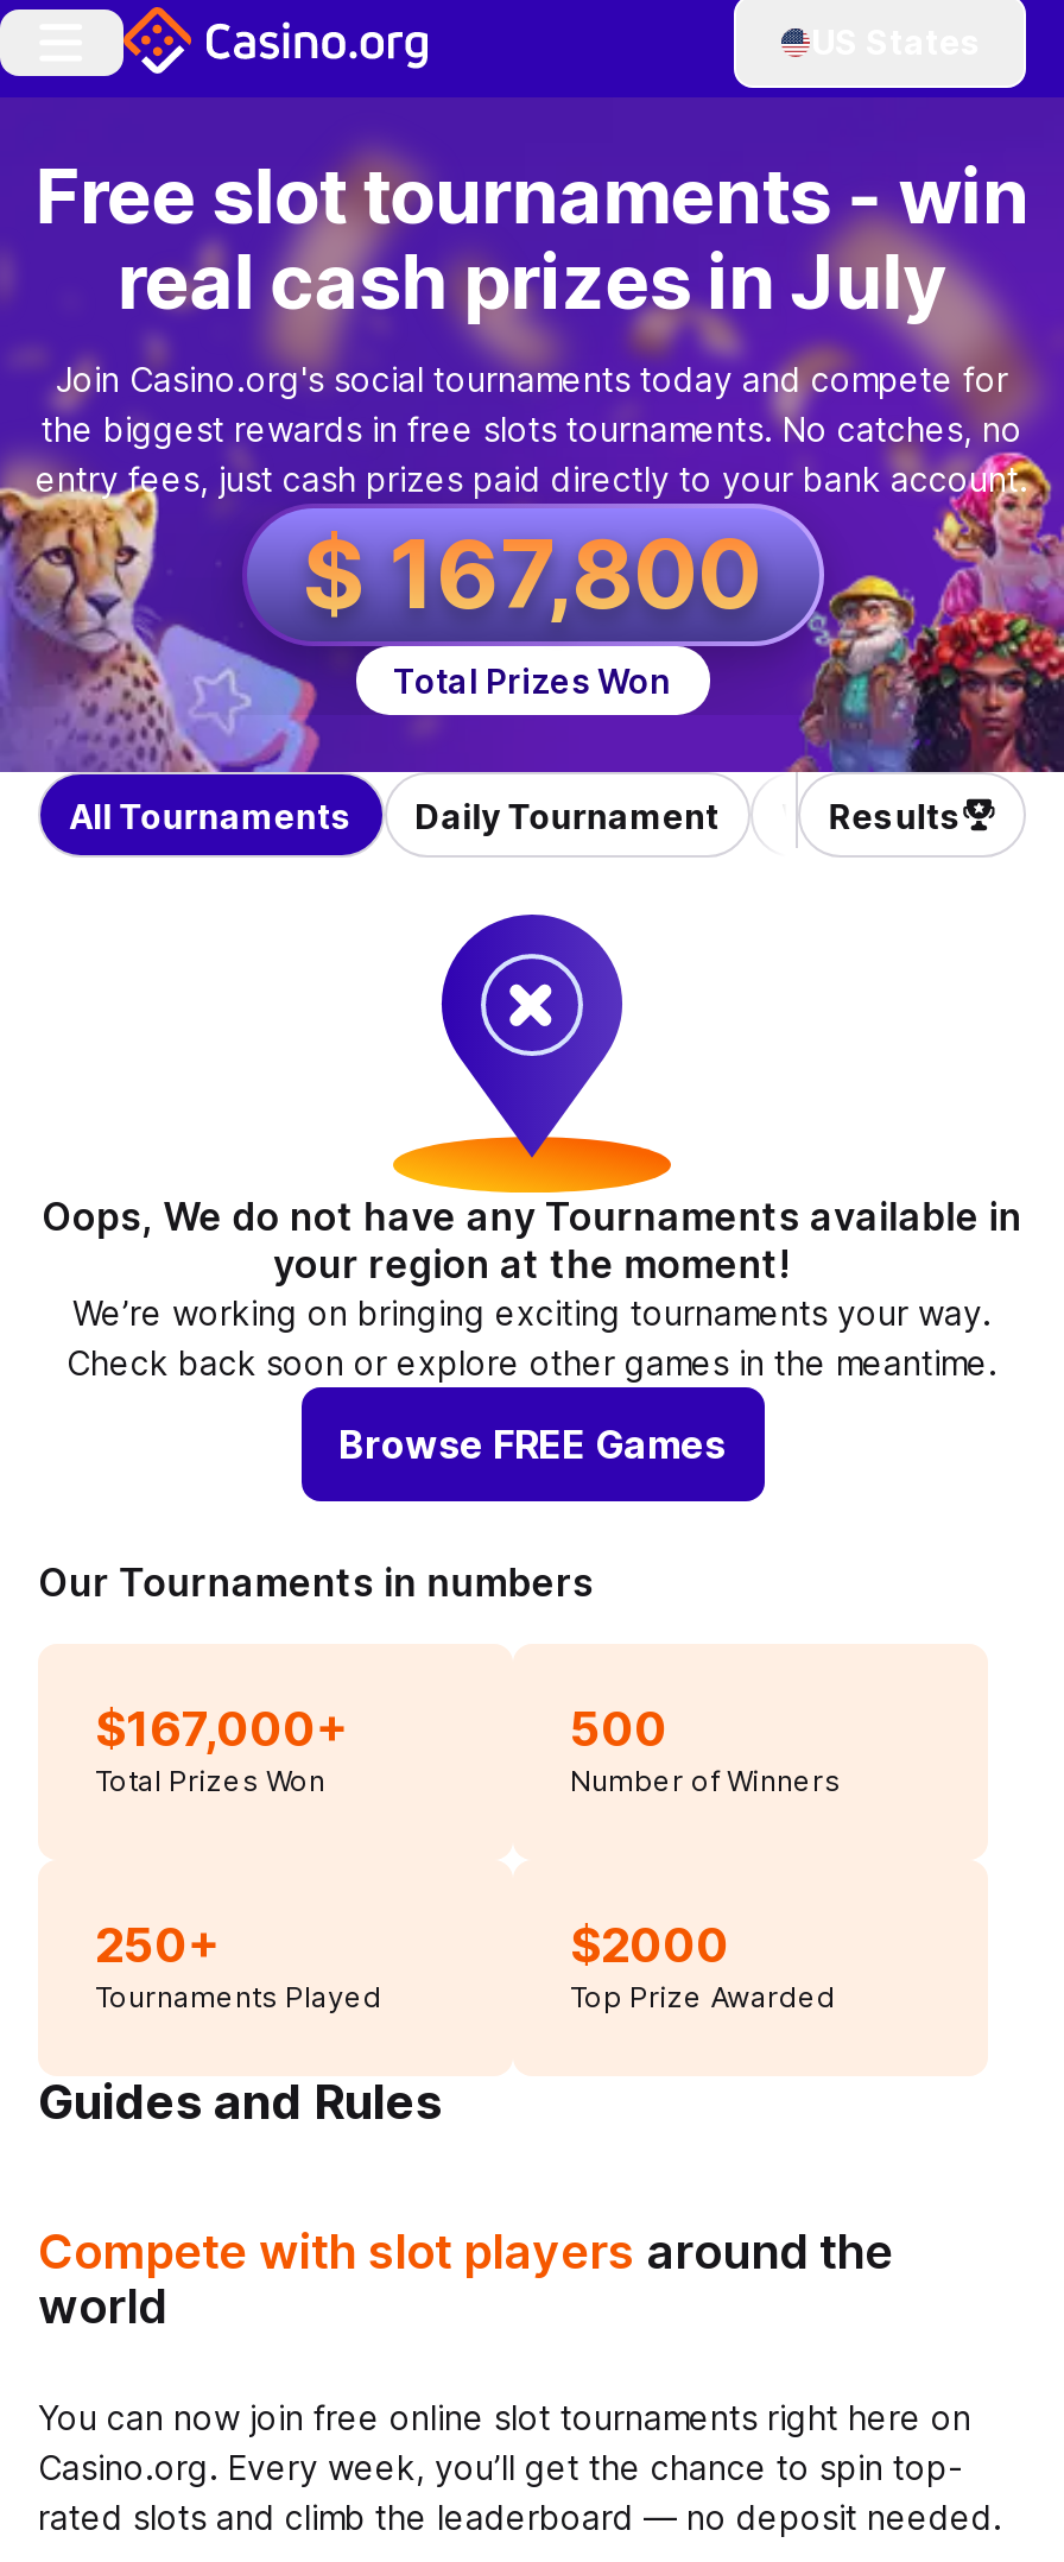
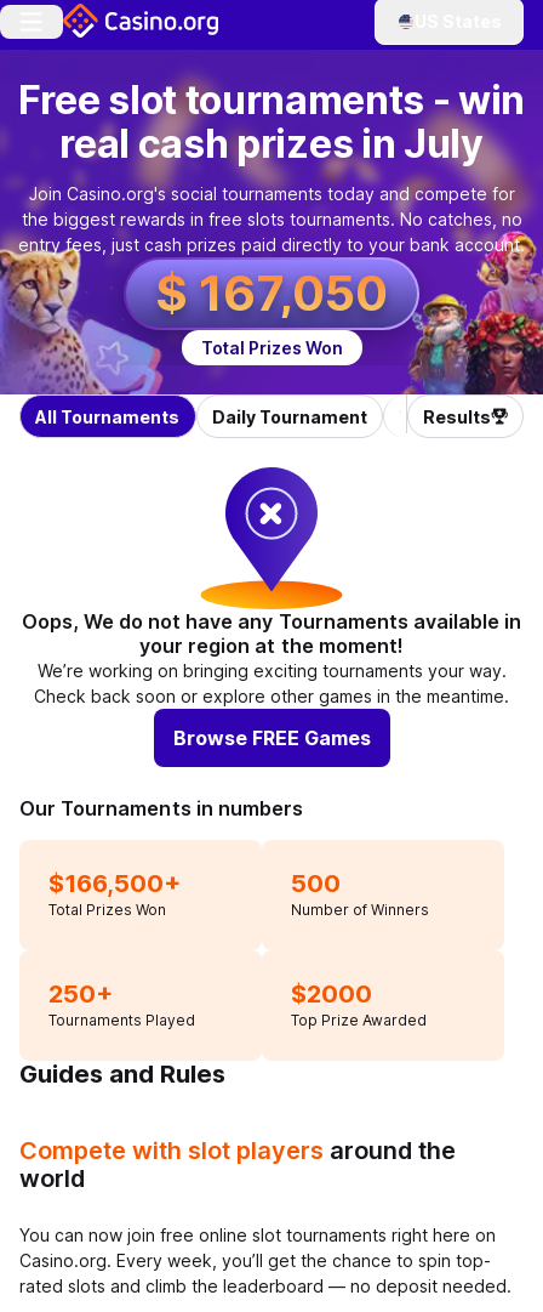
[303,515,761,632] $ 167,800 -> [155,263,388,323] $ 167,050
[95,1701,349,1758] $167,000+ -> [48,869,181,898] $166,500+

